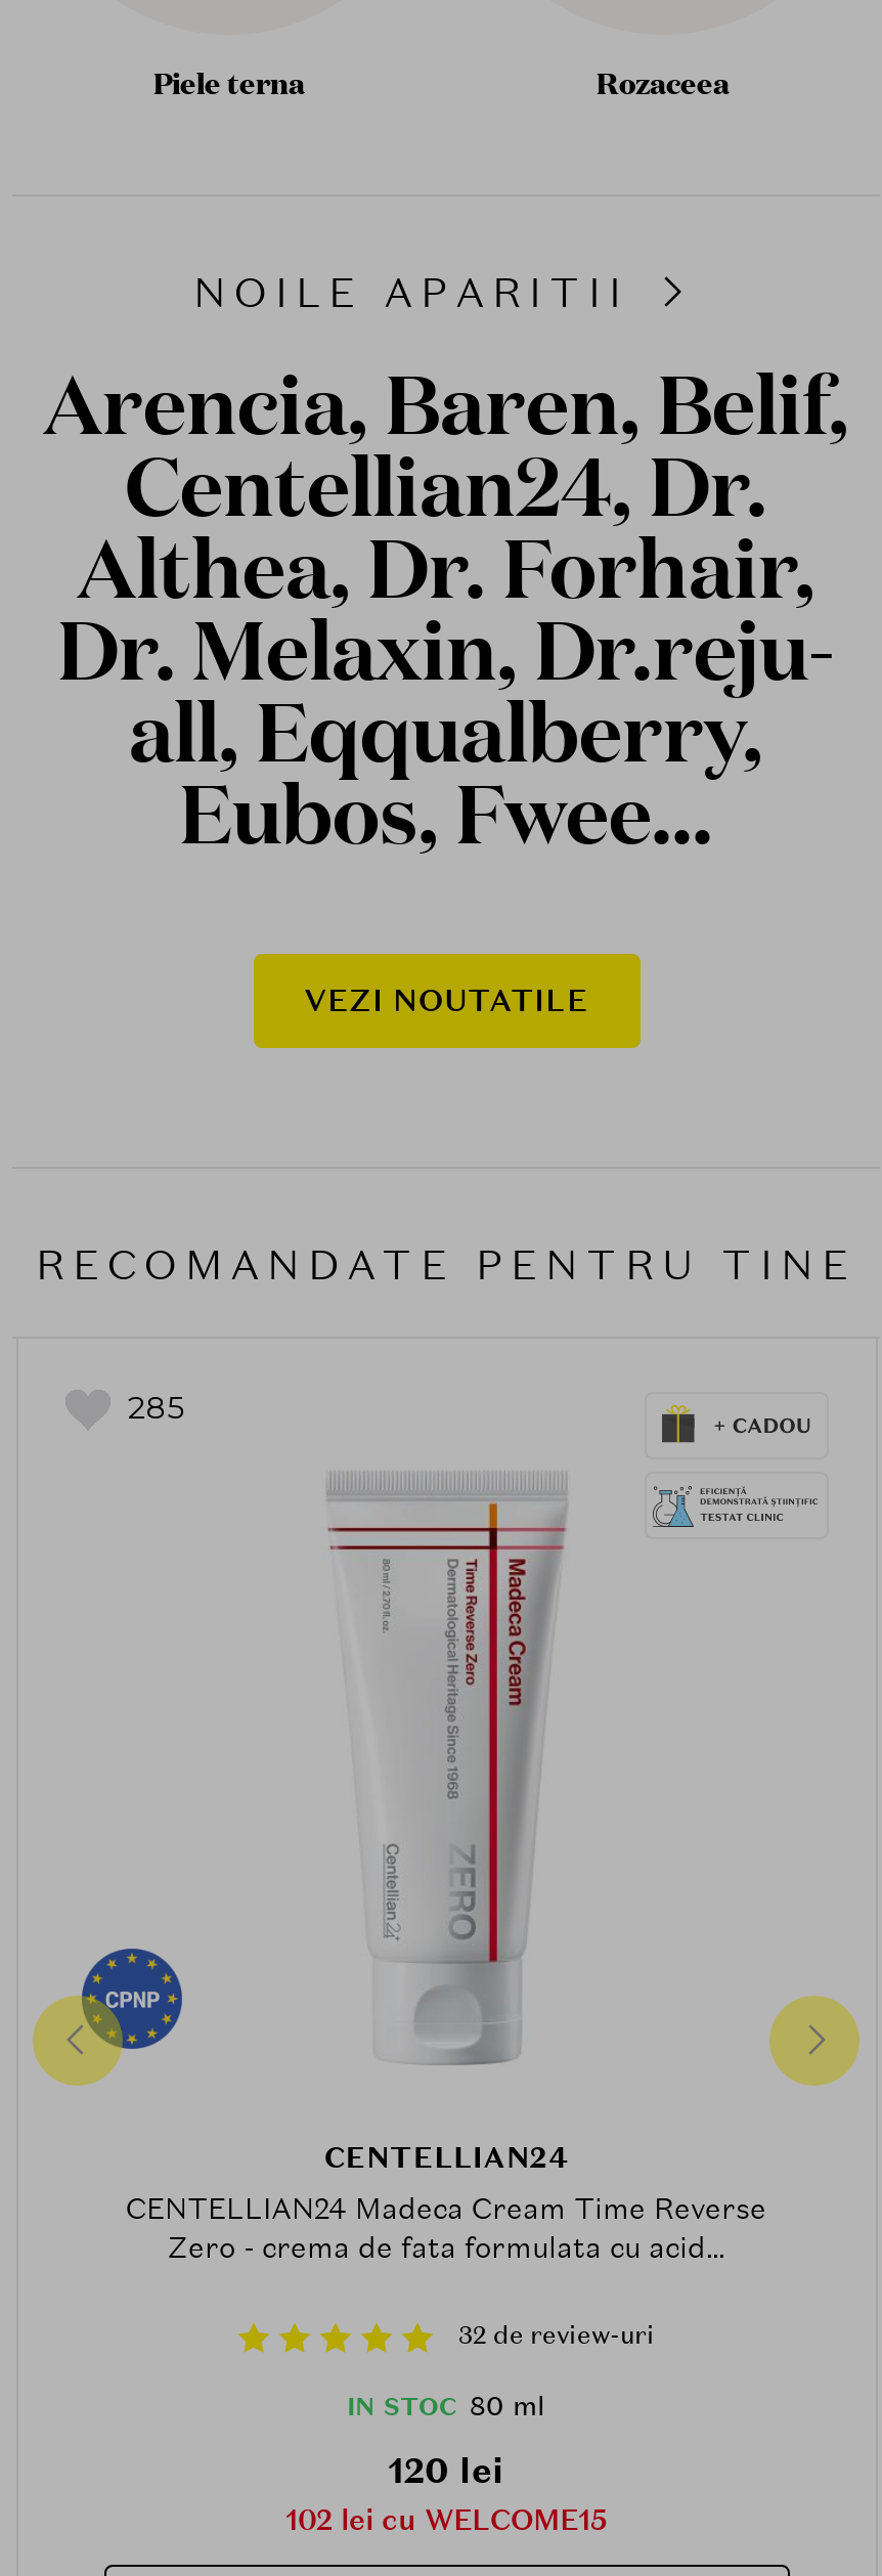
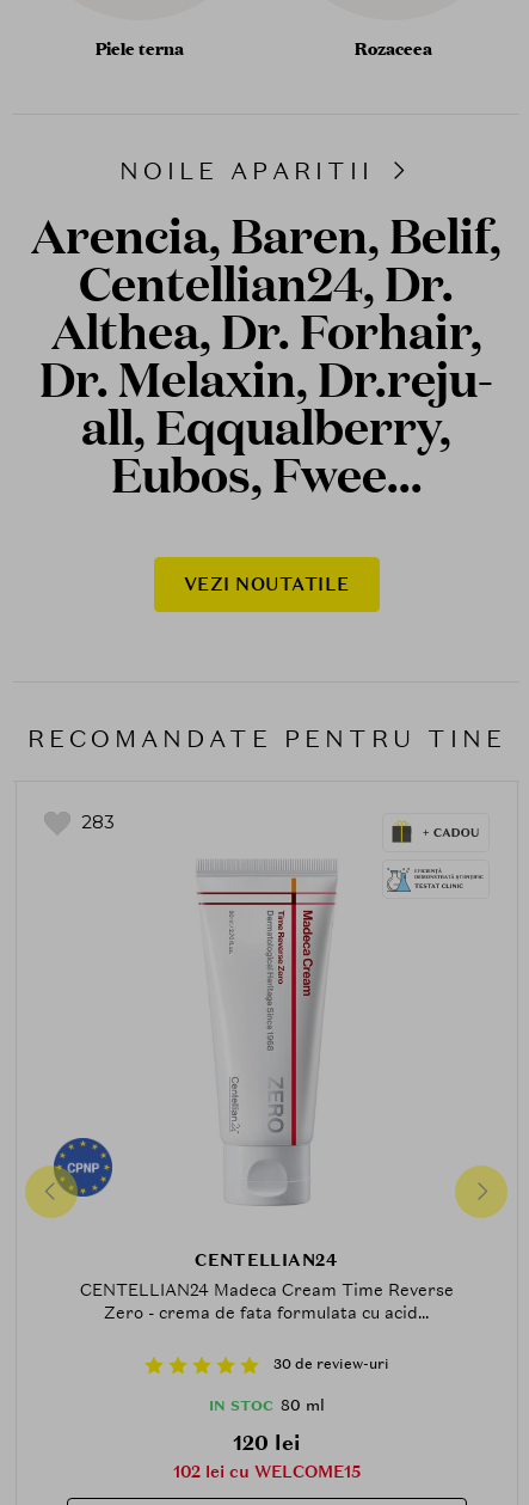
[128,1387,185,1426] 285 -> [81,810,114,833] 283
[458,2320,655,2352] 32 de review-uri -> [273,1355,389,1374] 30 de review-uri

